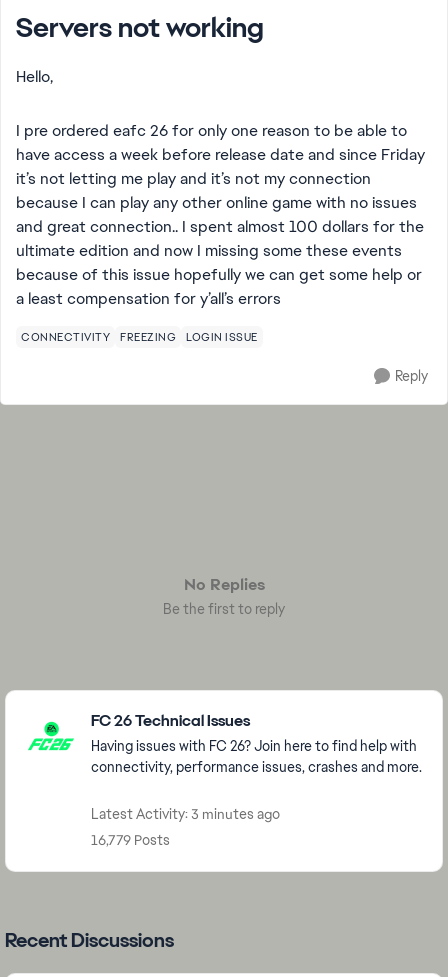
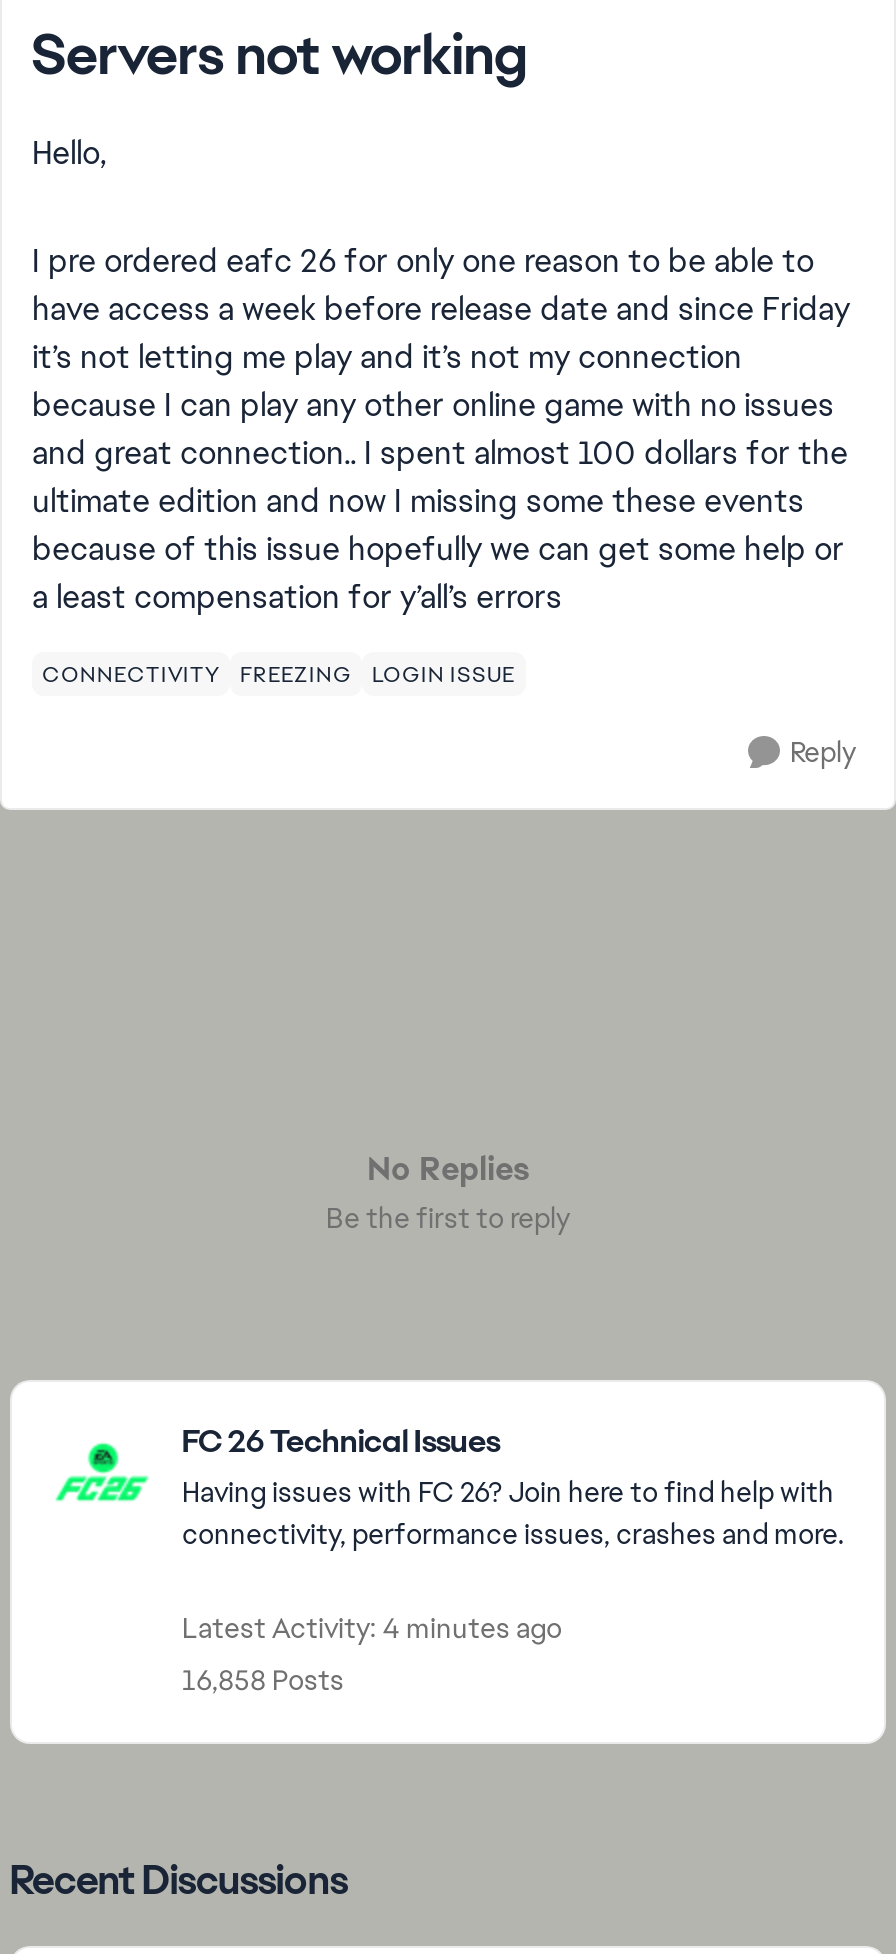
[91,805,280,823] Latest Activity: 3 minutes ago -> [182,1610,562,1646] Latest Activity: 4 minutes ago
[91,831,170,849] 16,779 Posts -> [182,1662,344,1698] 16,858 Posts

